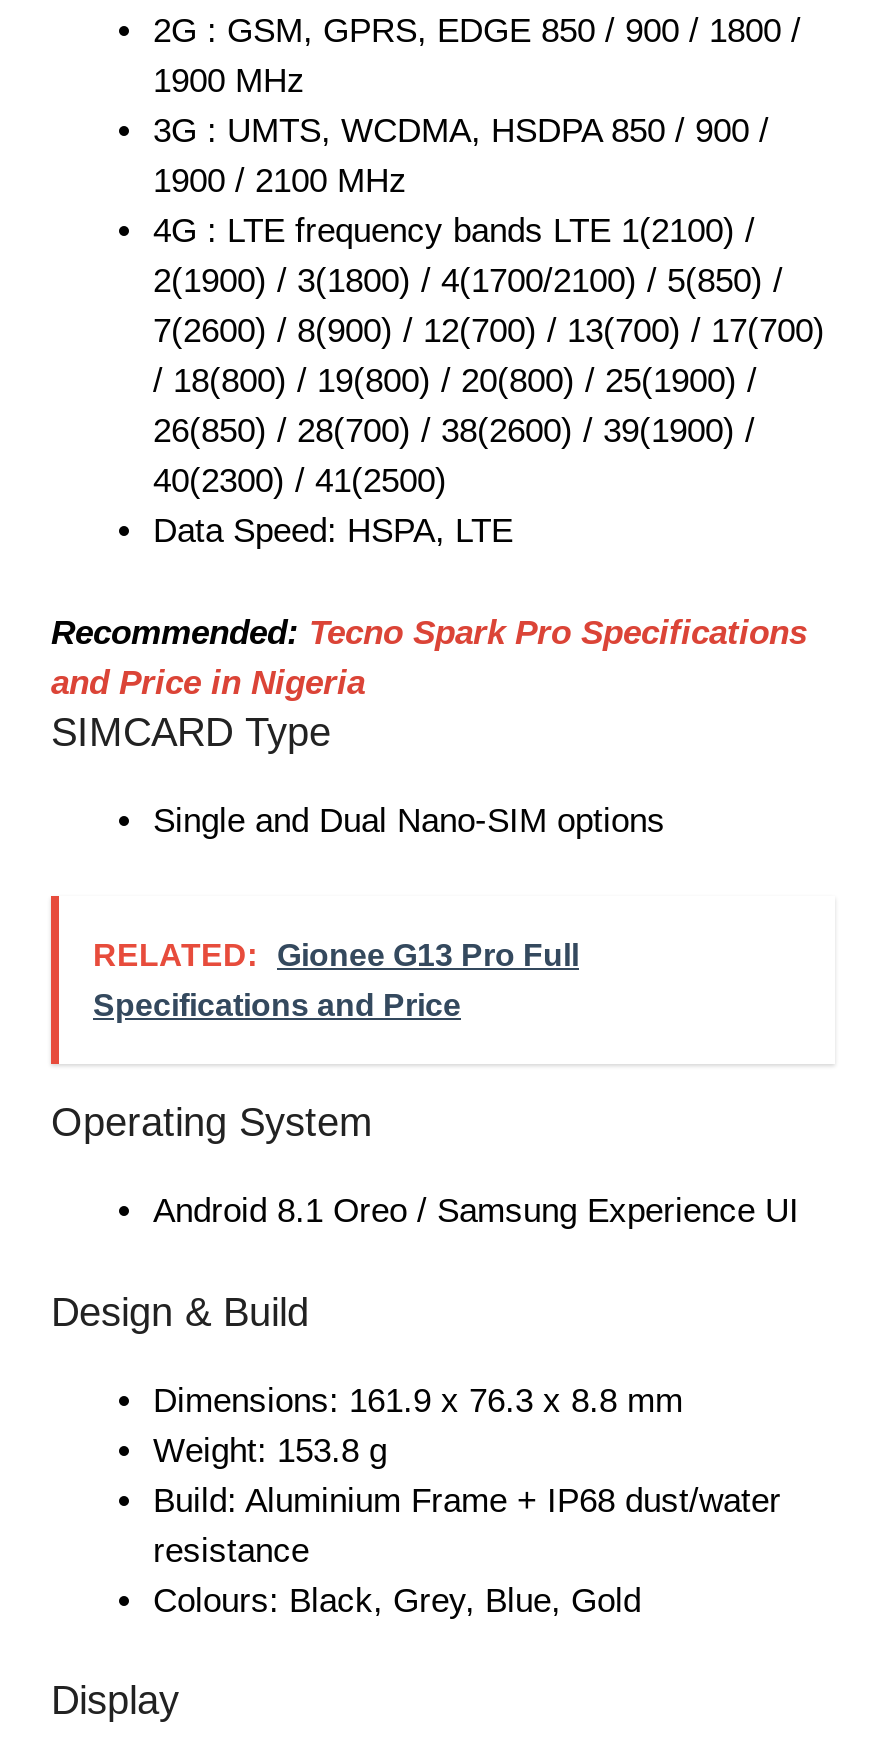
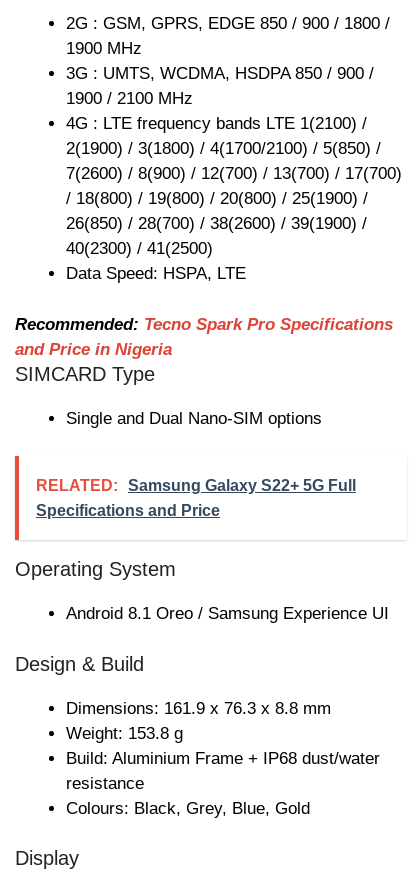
[93,938,579,972] RELATED: Gionee G13 Pro Full -> [36,477,356,494] RELATED: Samsung Galaxy S22+ 5G Full

